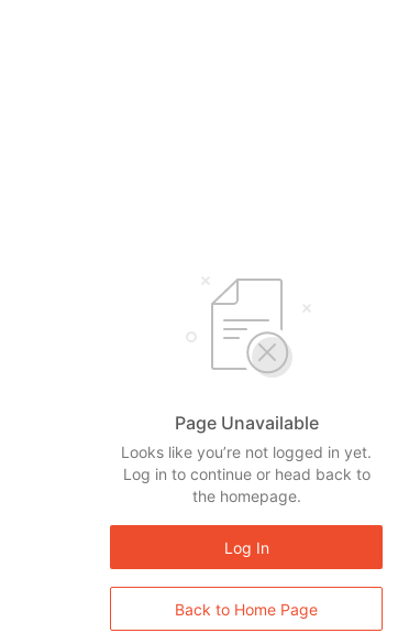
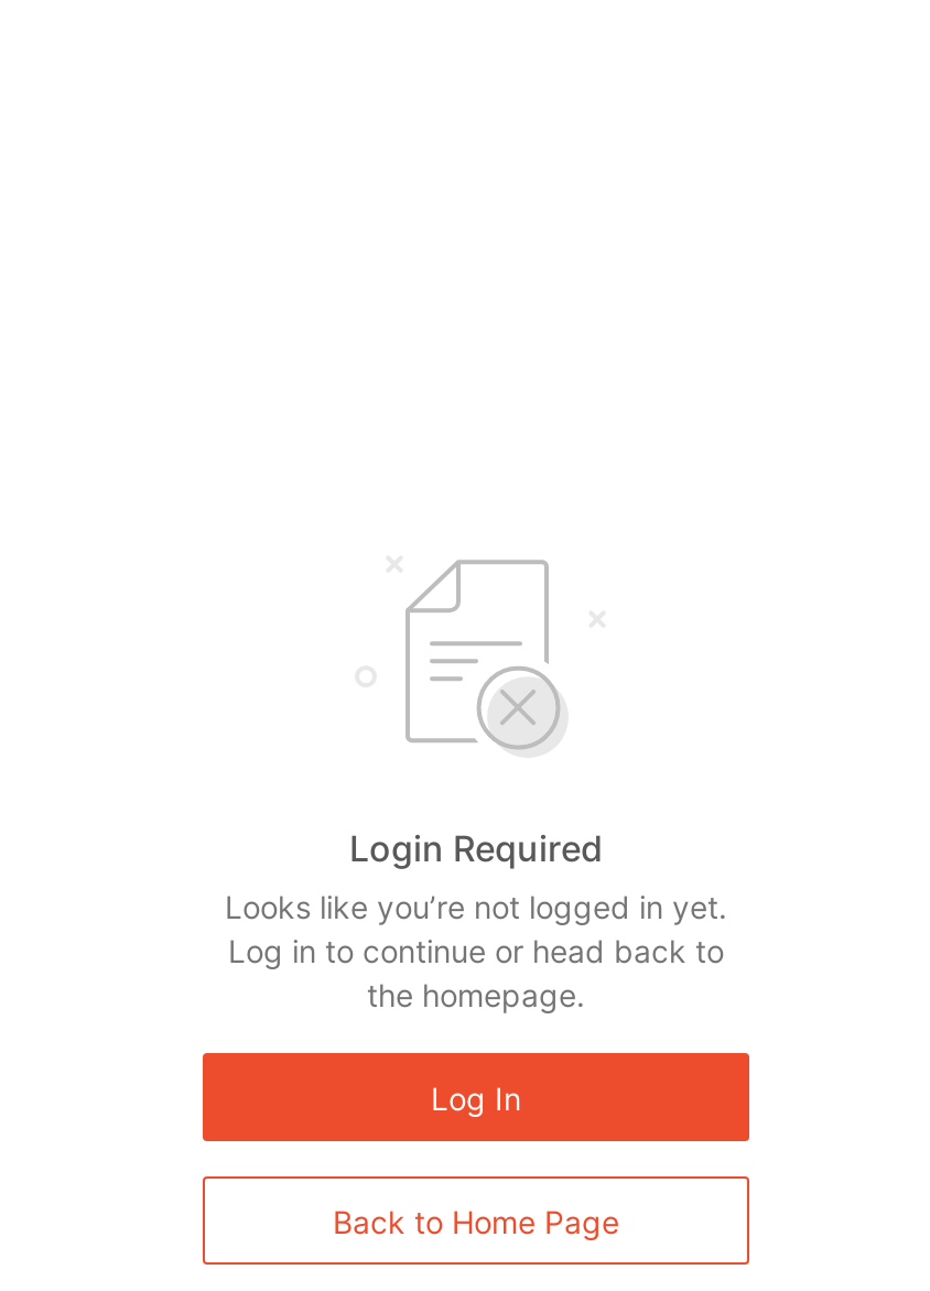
[174,412,318,434] Page Unavailable -> [349,826,603,870] Login Required

